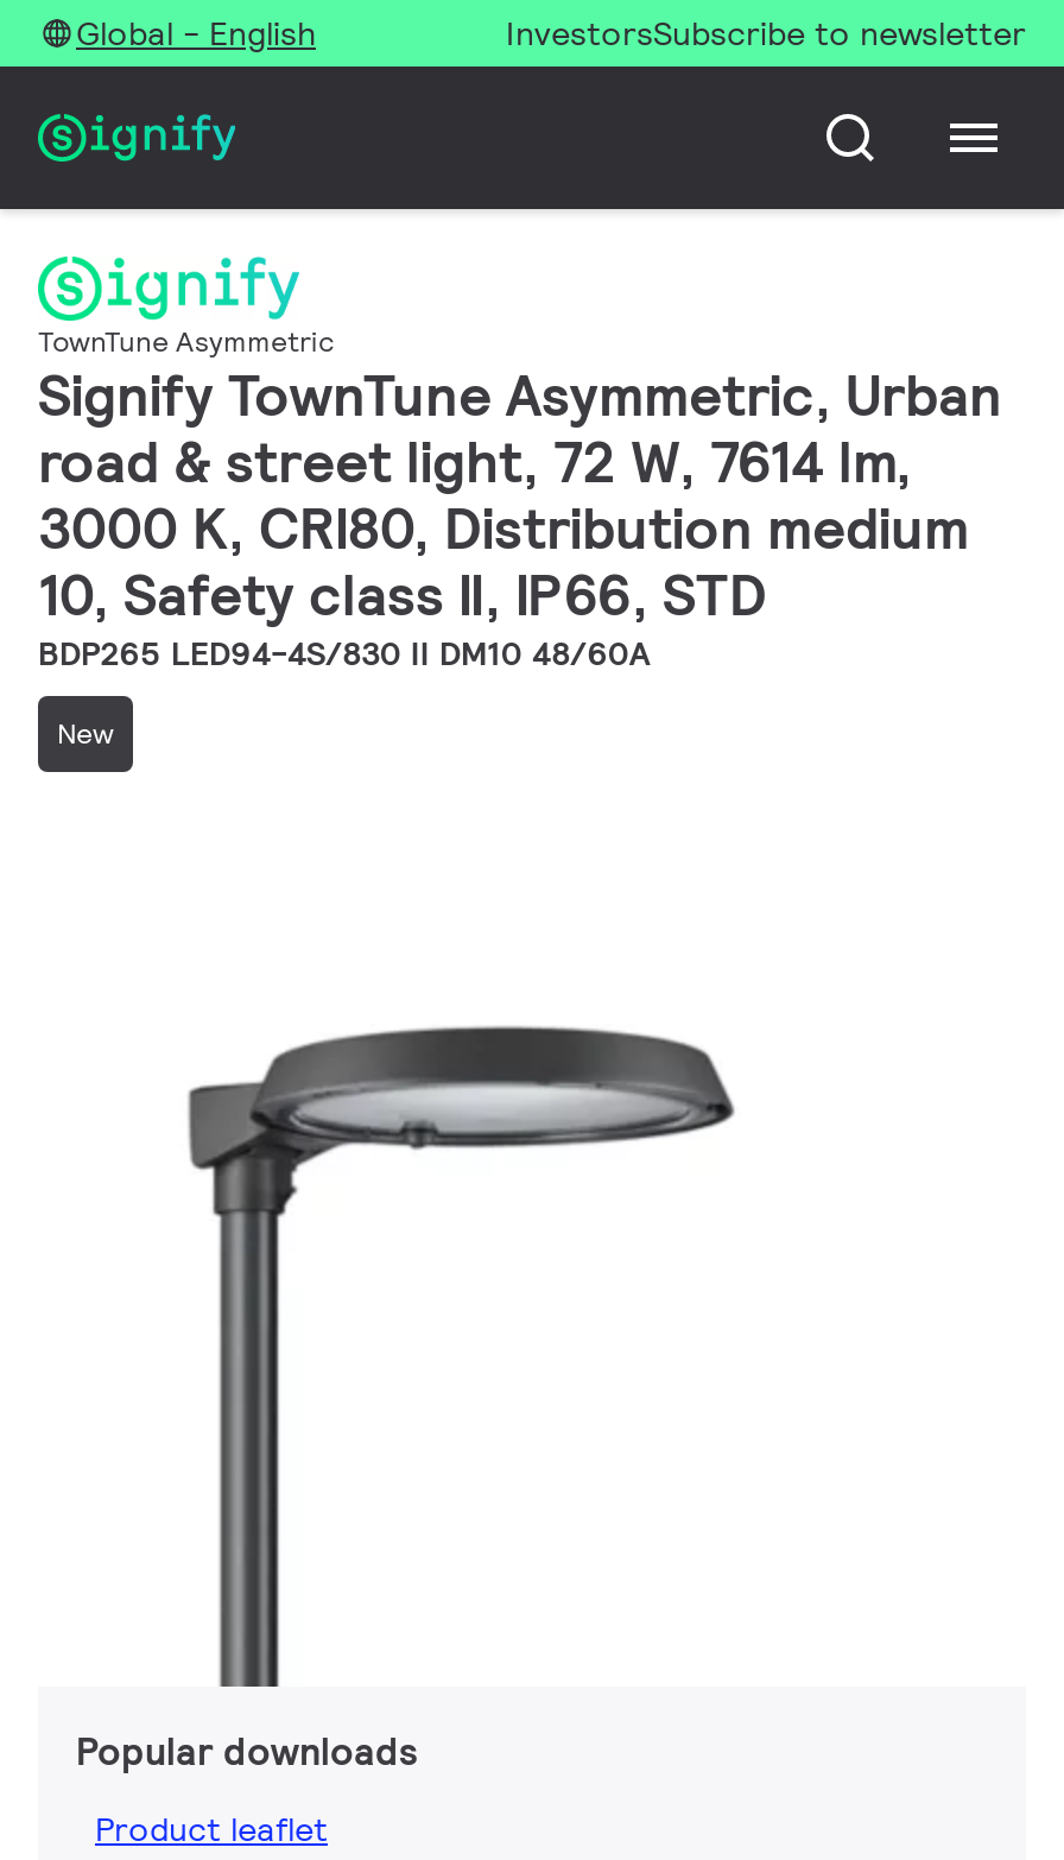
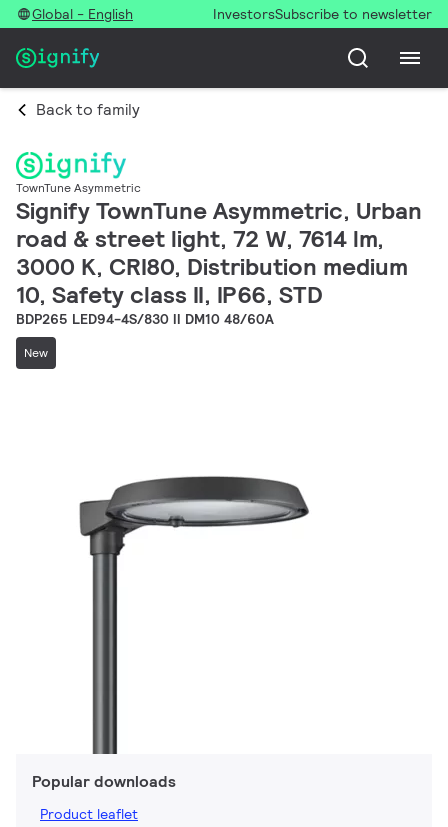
none -> [36,99,140,120] Back to family

